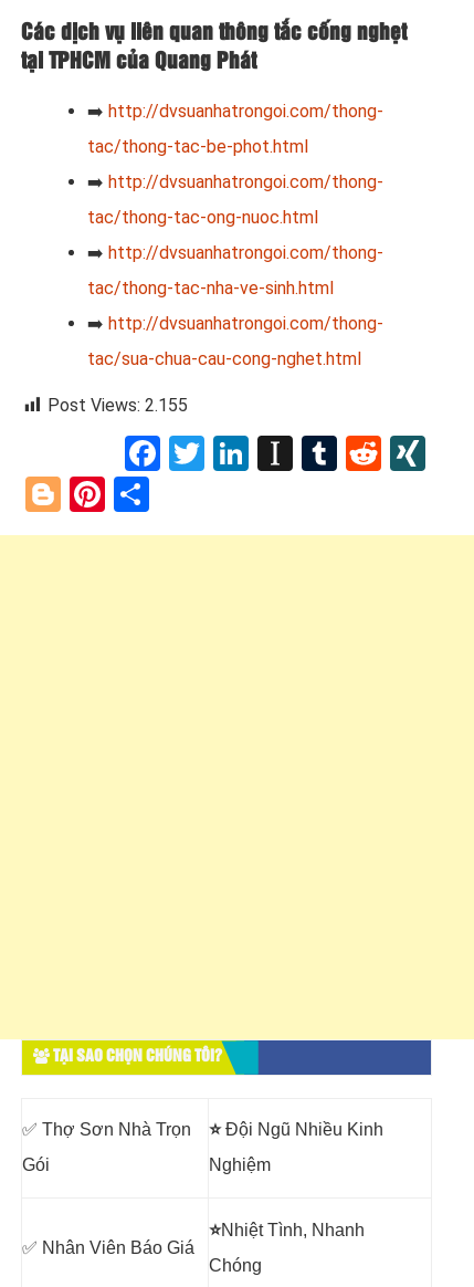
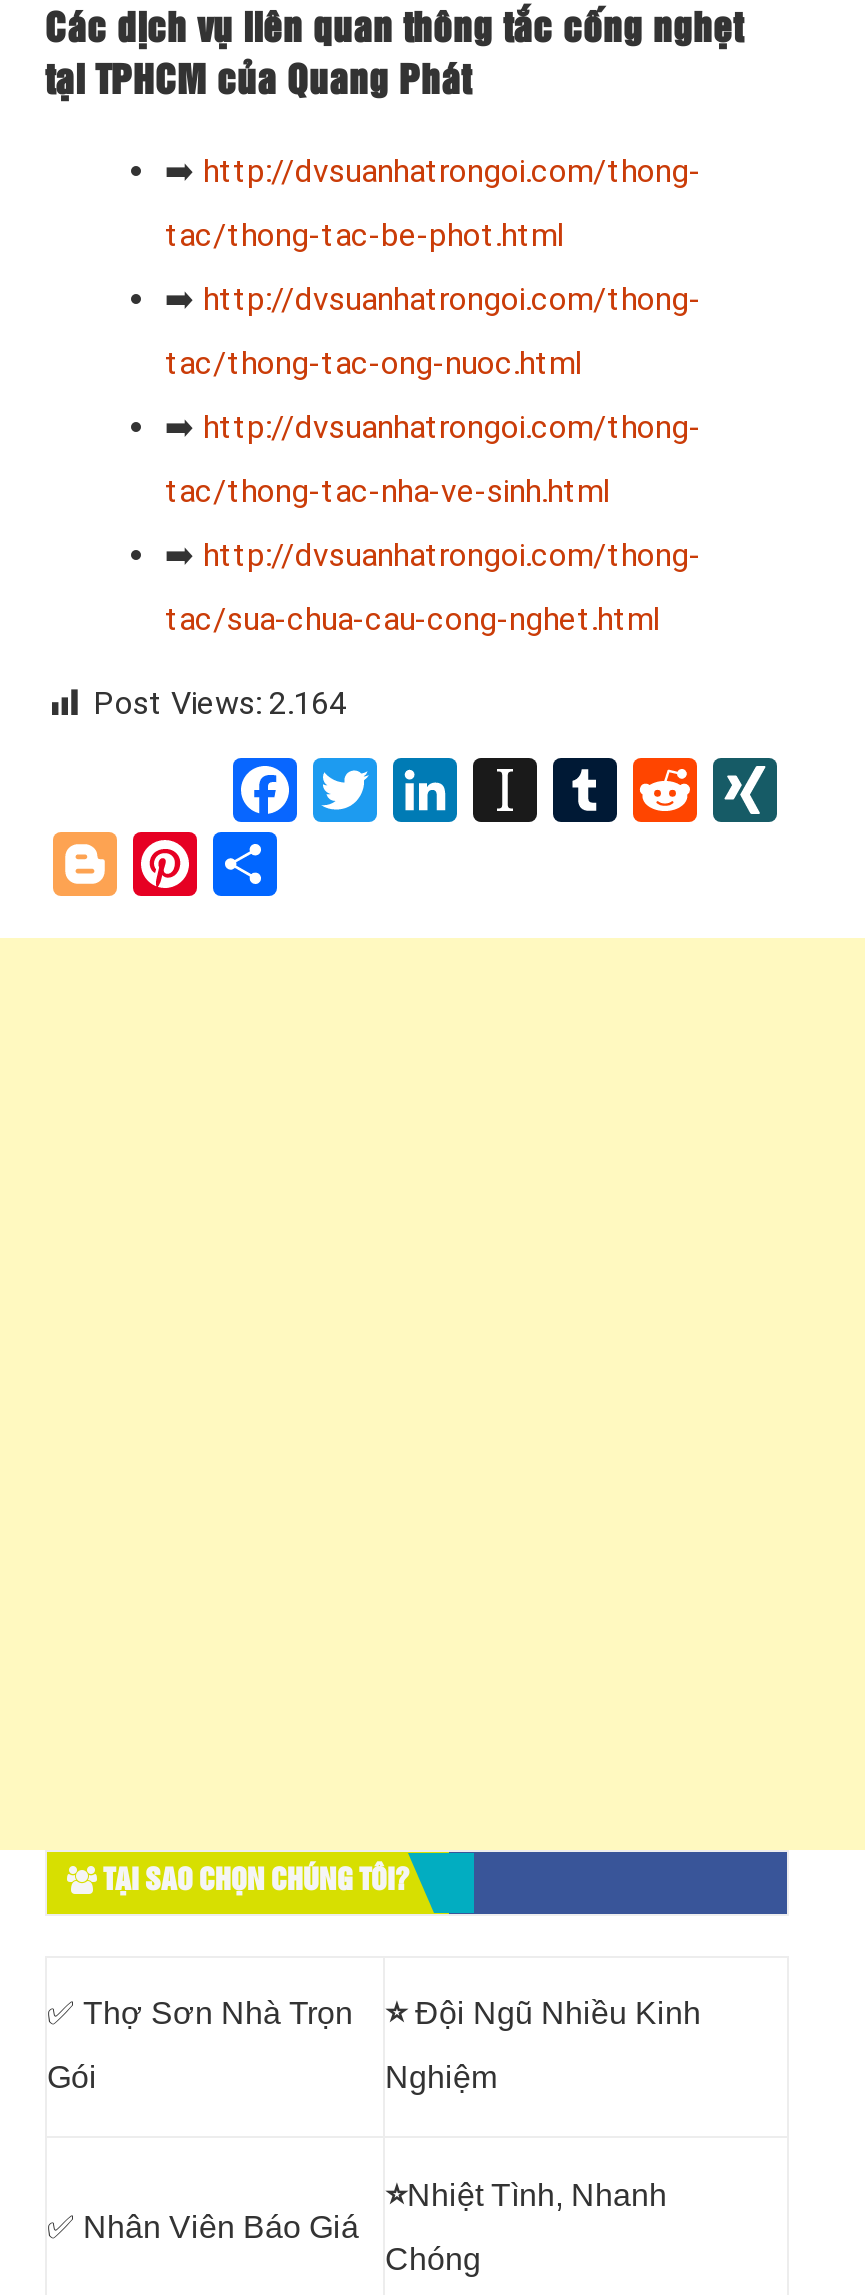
[48,395,188,416] Post Views: 2.155 -> [93,685,347,723] Post Views: 2.164

